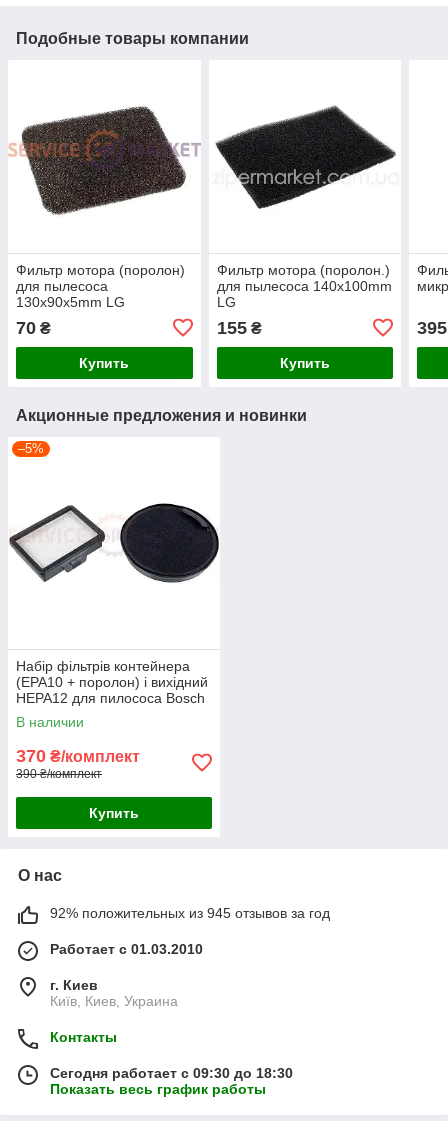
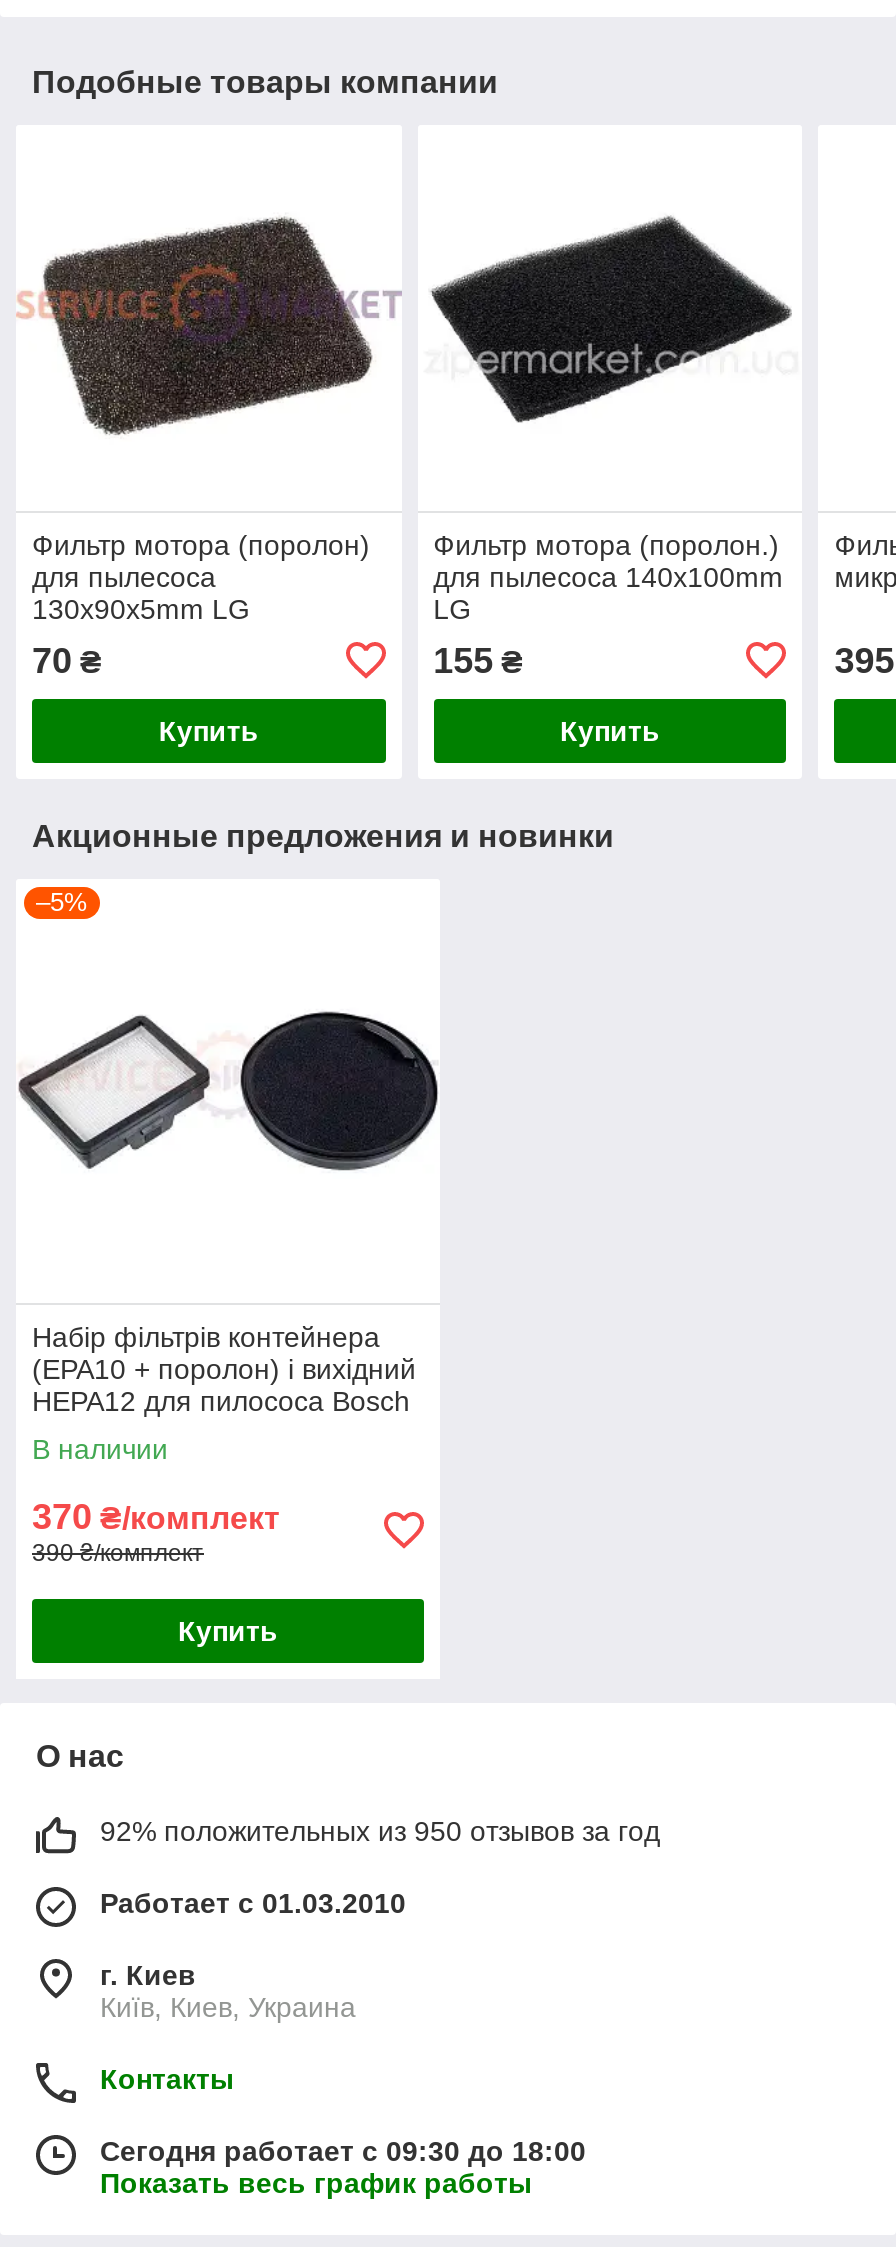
[50,905,330,921] 92% положительных из 945 отзывов за год -> [100,1815,660,1847] 92% положительных из 950 отзывов за год
[50,1065,293,1081] Сегодня работает с 09:30 до 18:30 -> [100,2135,586,2167] Сегодня работает с 09:30 до 18:00

